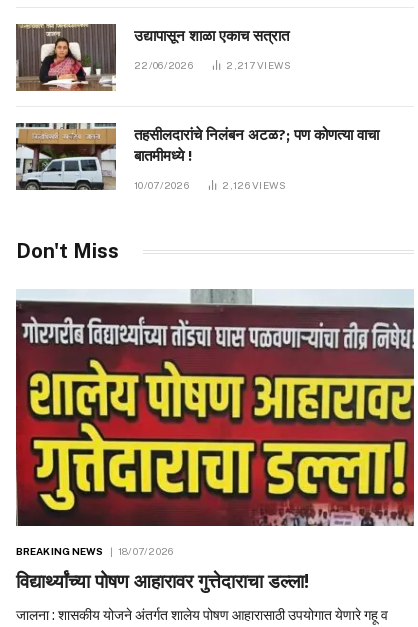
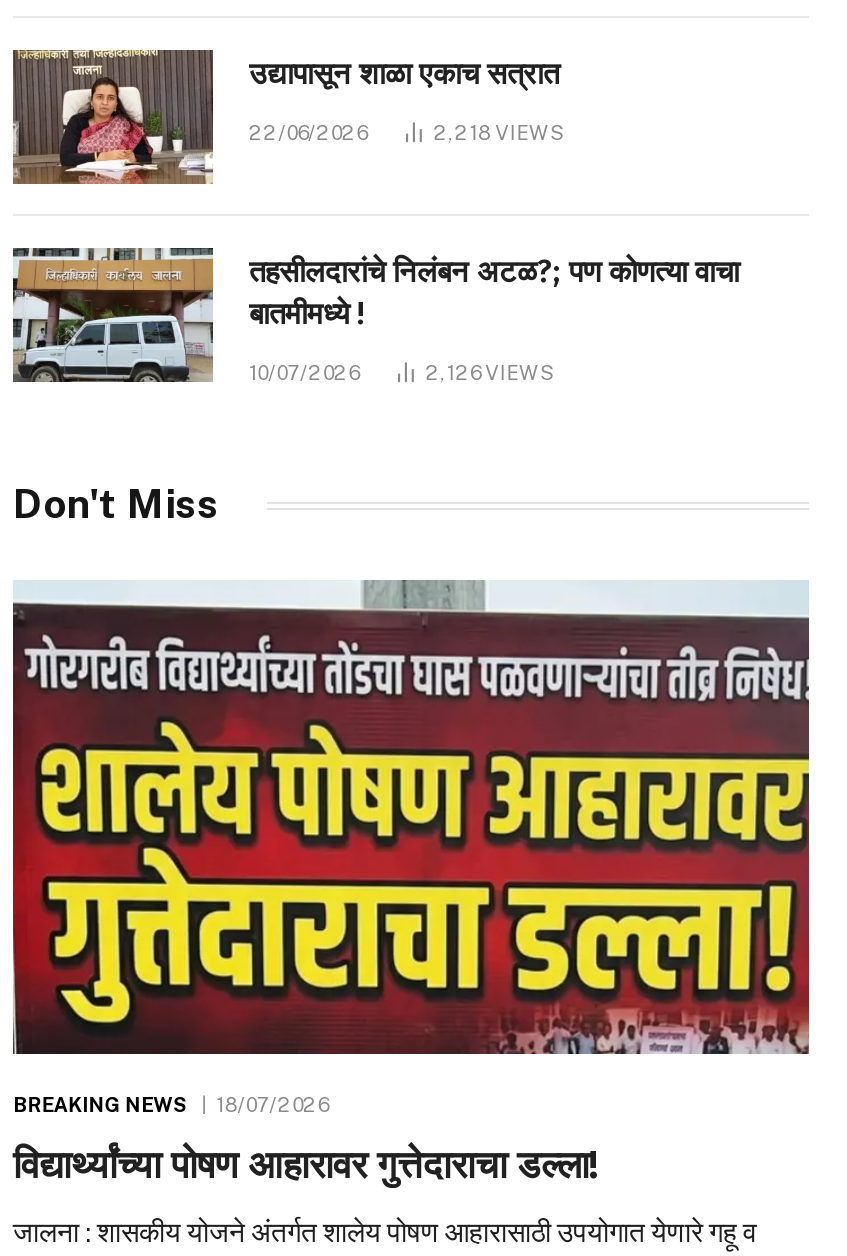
[226,59,292,71] 2,217 VIEWS -> [434,121,564,145] 2,218 VIEWS

